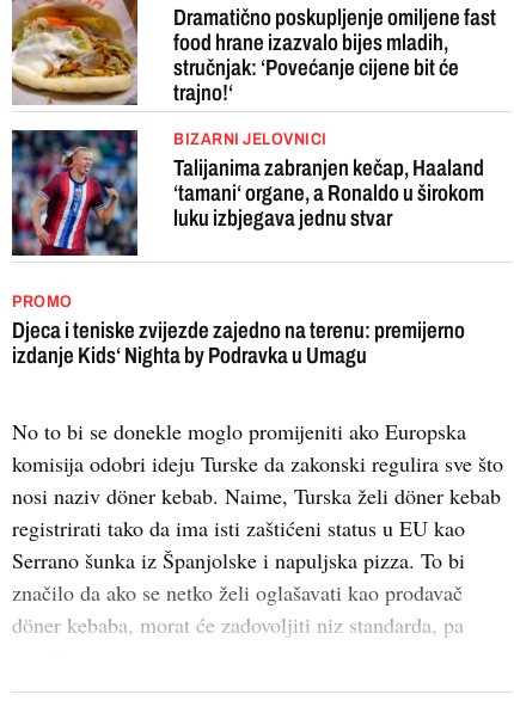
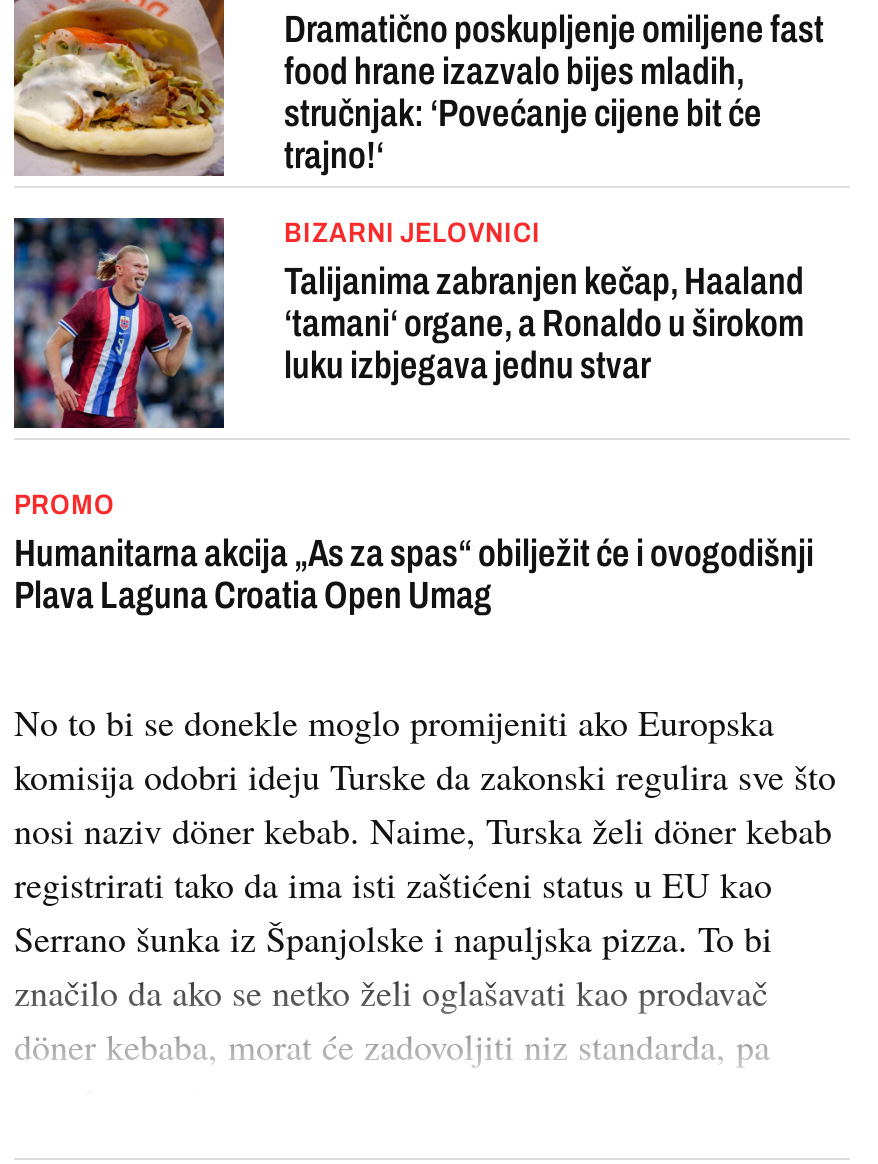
[12,318,465,368] Djeca i teniske zvijezde zajedno na terenu: premijerno | izdanje Kids‘ Nighta by Podravka u Umagu -> [14,532,814,616] Humanitarna akcija „As za spas“ obilježit će i ovogodišnji | Plava Laguna Croatia Open Umag

